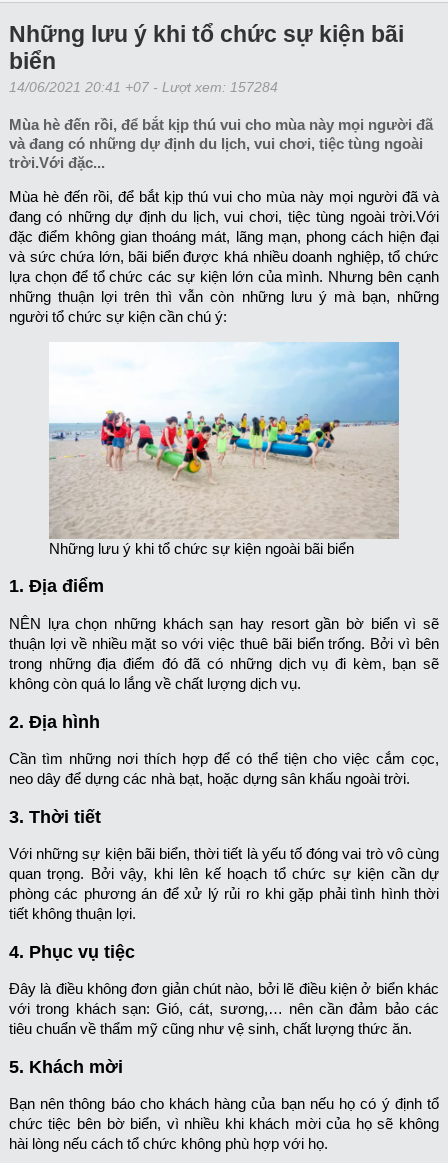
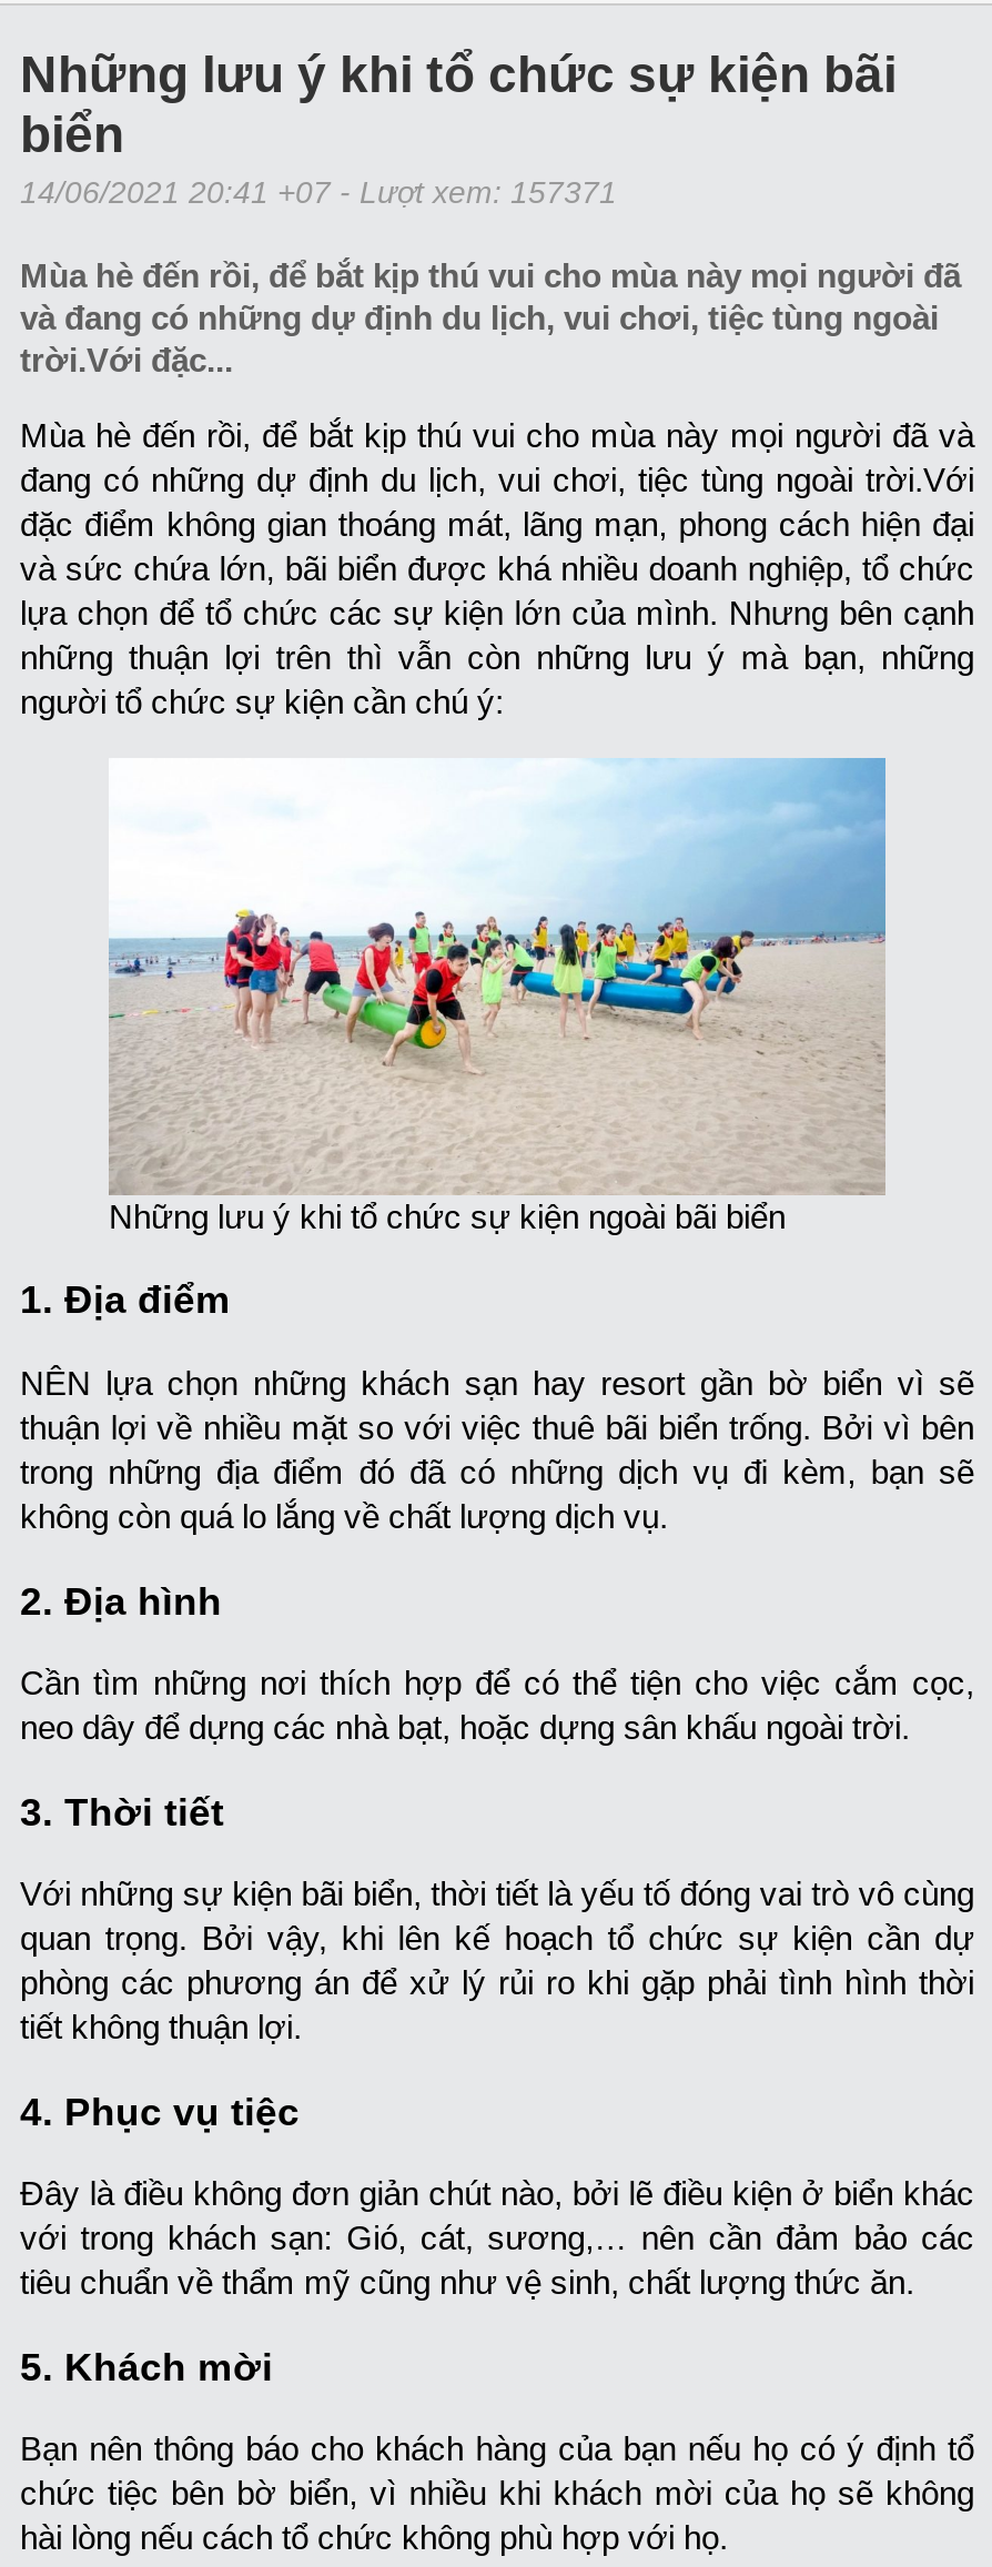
[9,79,278,95] 14/06/2021 20:41 +07 - Lượt xem: 157284 -> [20,174,617,210] 14/06/2021 20:41 +07 - Lượt xem: 157371

